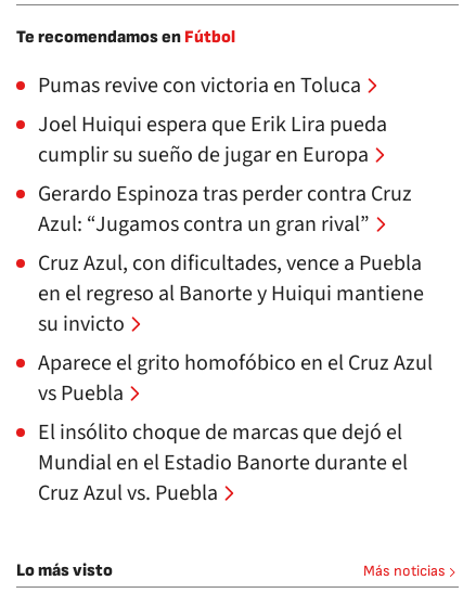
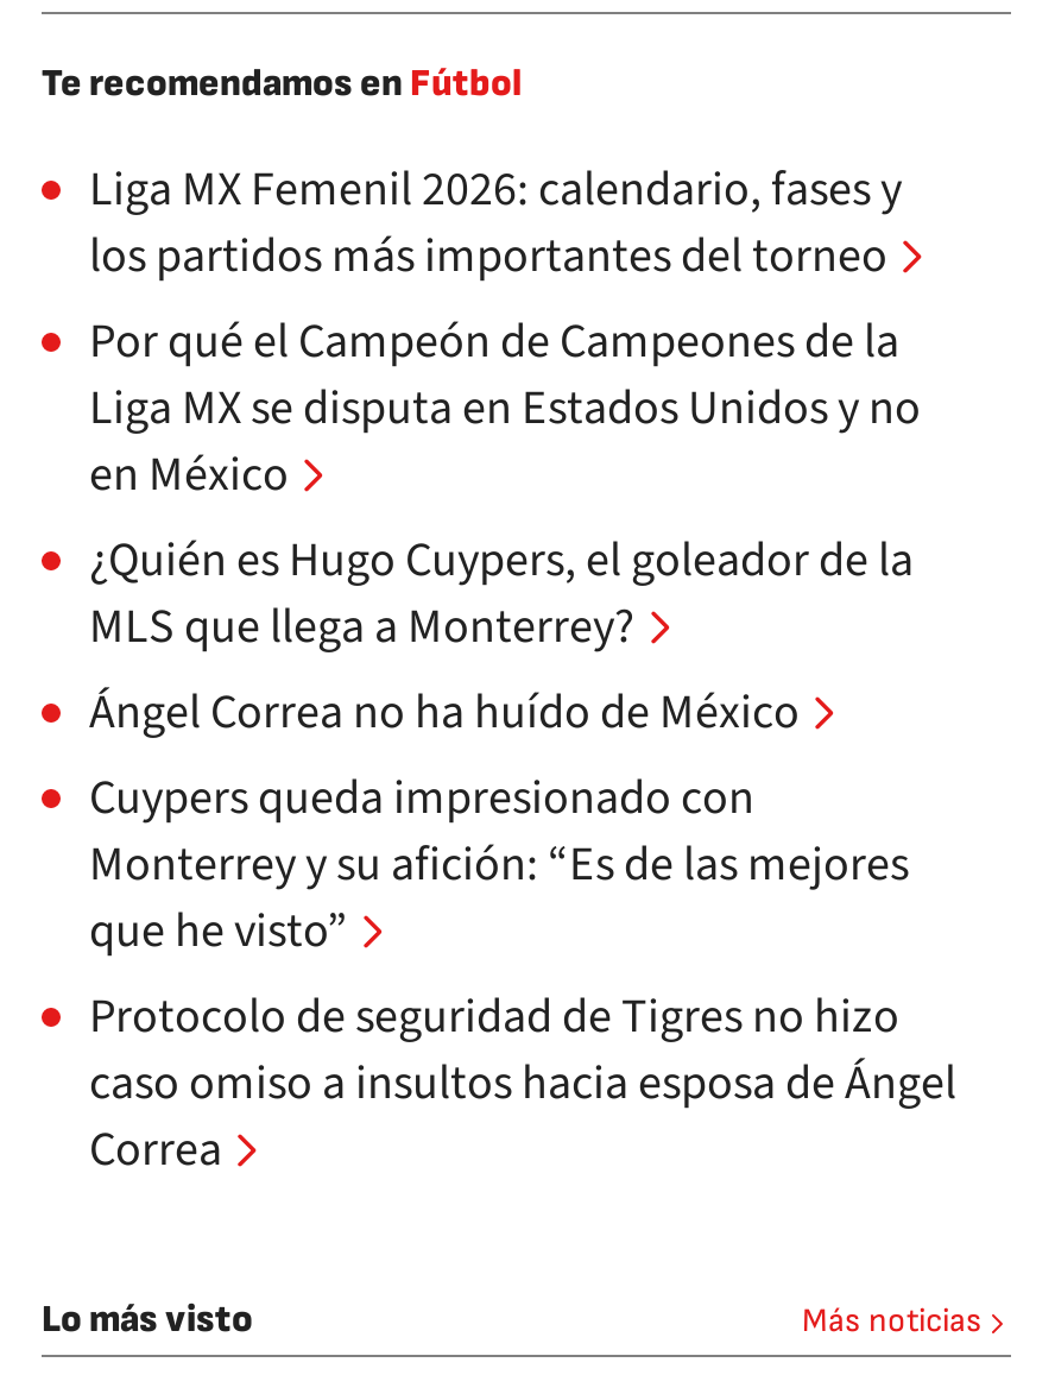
[38,70,433,508] Pumas revive con victoria en Toluca | Joel Huiqui espera que Erik Lira pueda | cumplir su sueño de jugar en Europa | Gerardo Espinoza tras perder contra Cruz | Azul: “Jugamos contra un gran rival” | Cruz Azul, con dificultades, vence a Puebla | en el regreso al Banorte y Huiqui mantiene | su invicto | Aparece el grito homofóbico en el Cruz Azul | vs Puebla | El insólito choque de marcas que dejó el | Mundial en el Estadio Banorte durante el | Cruz Azul vs. Puebla -> [89,157,956,1184] Liga MX Femenil 2026: calendario, fases y | los partidos más importantes del torneo | Por qué el Campeón de Campeones de la | Liga MX se disputa en Estados Unidos y no | en México | ¿Quién es Hugo Cuypers, el goleador de la | MLS que llega a Monterrey? | Ángel Correa no ha huído de México | Cuypers queda impresionado con | Monterrey y su afición: “Es de las mejores | que he visto” | Protocolo de seguridad de Tigres no hizo | caso omiso a insultos hacia esposa de Ángel | Correa

